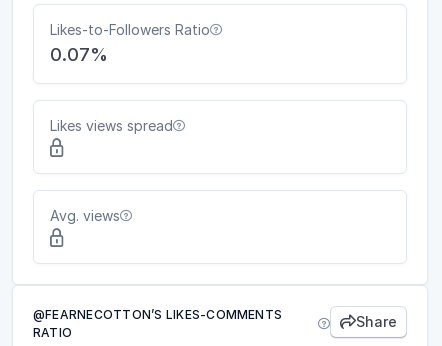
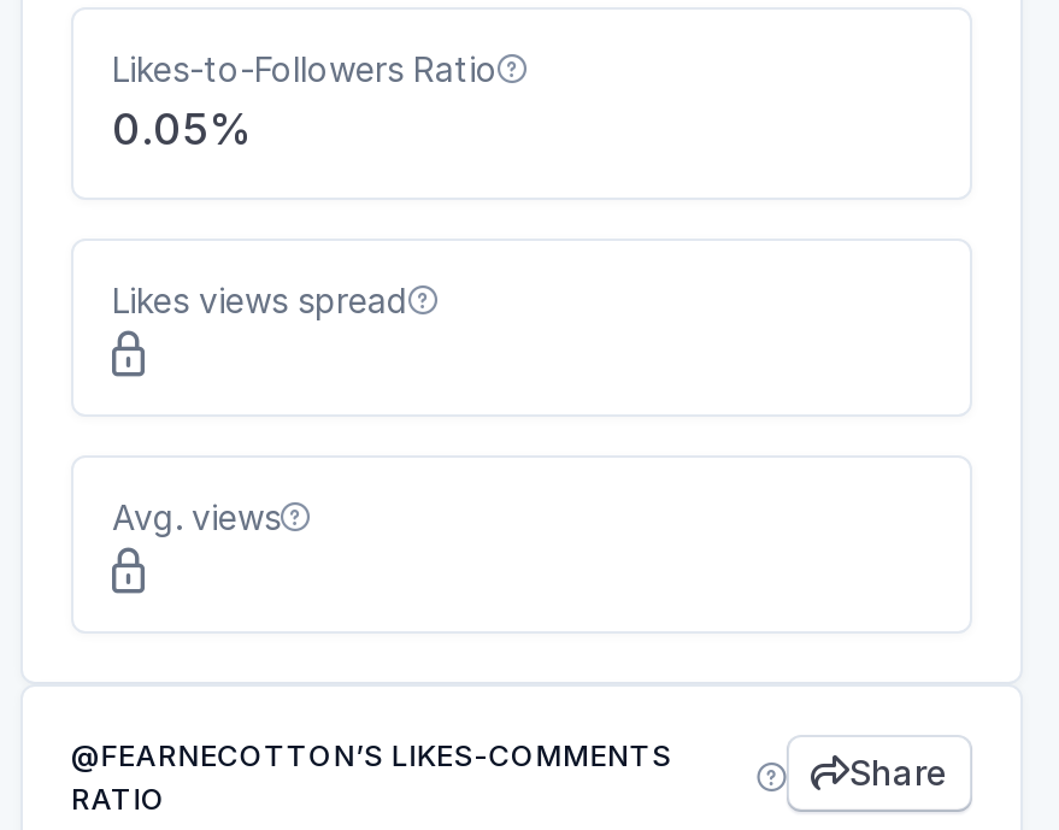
[50,44,108,65] 0.07% -> [112,104,252,154] 0.05%

